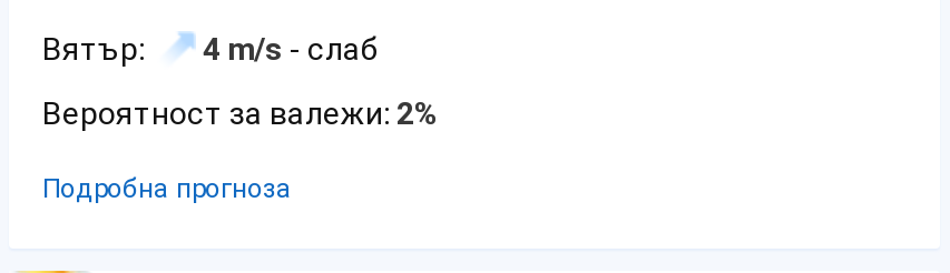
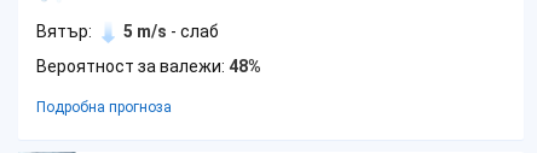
[42,31,379,67] Вятър: 4 m/s - слаб -> [36,22,219,41] Вятър: 5 m/s - слаб
[42,95,439,131] Вероятност за валежи: 2% -> [36,57,261,76] Вероятност за валежи: 48%

